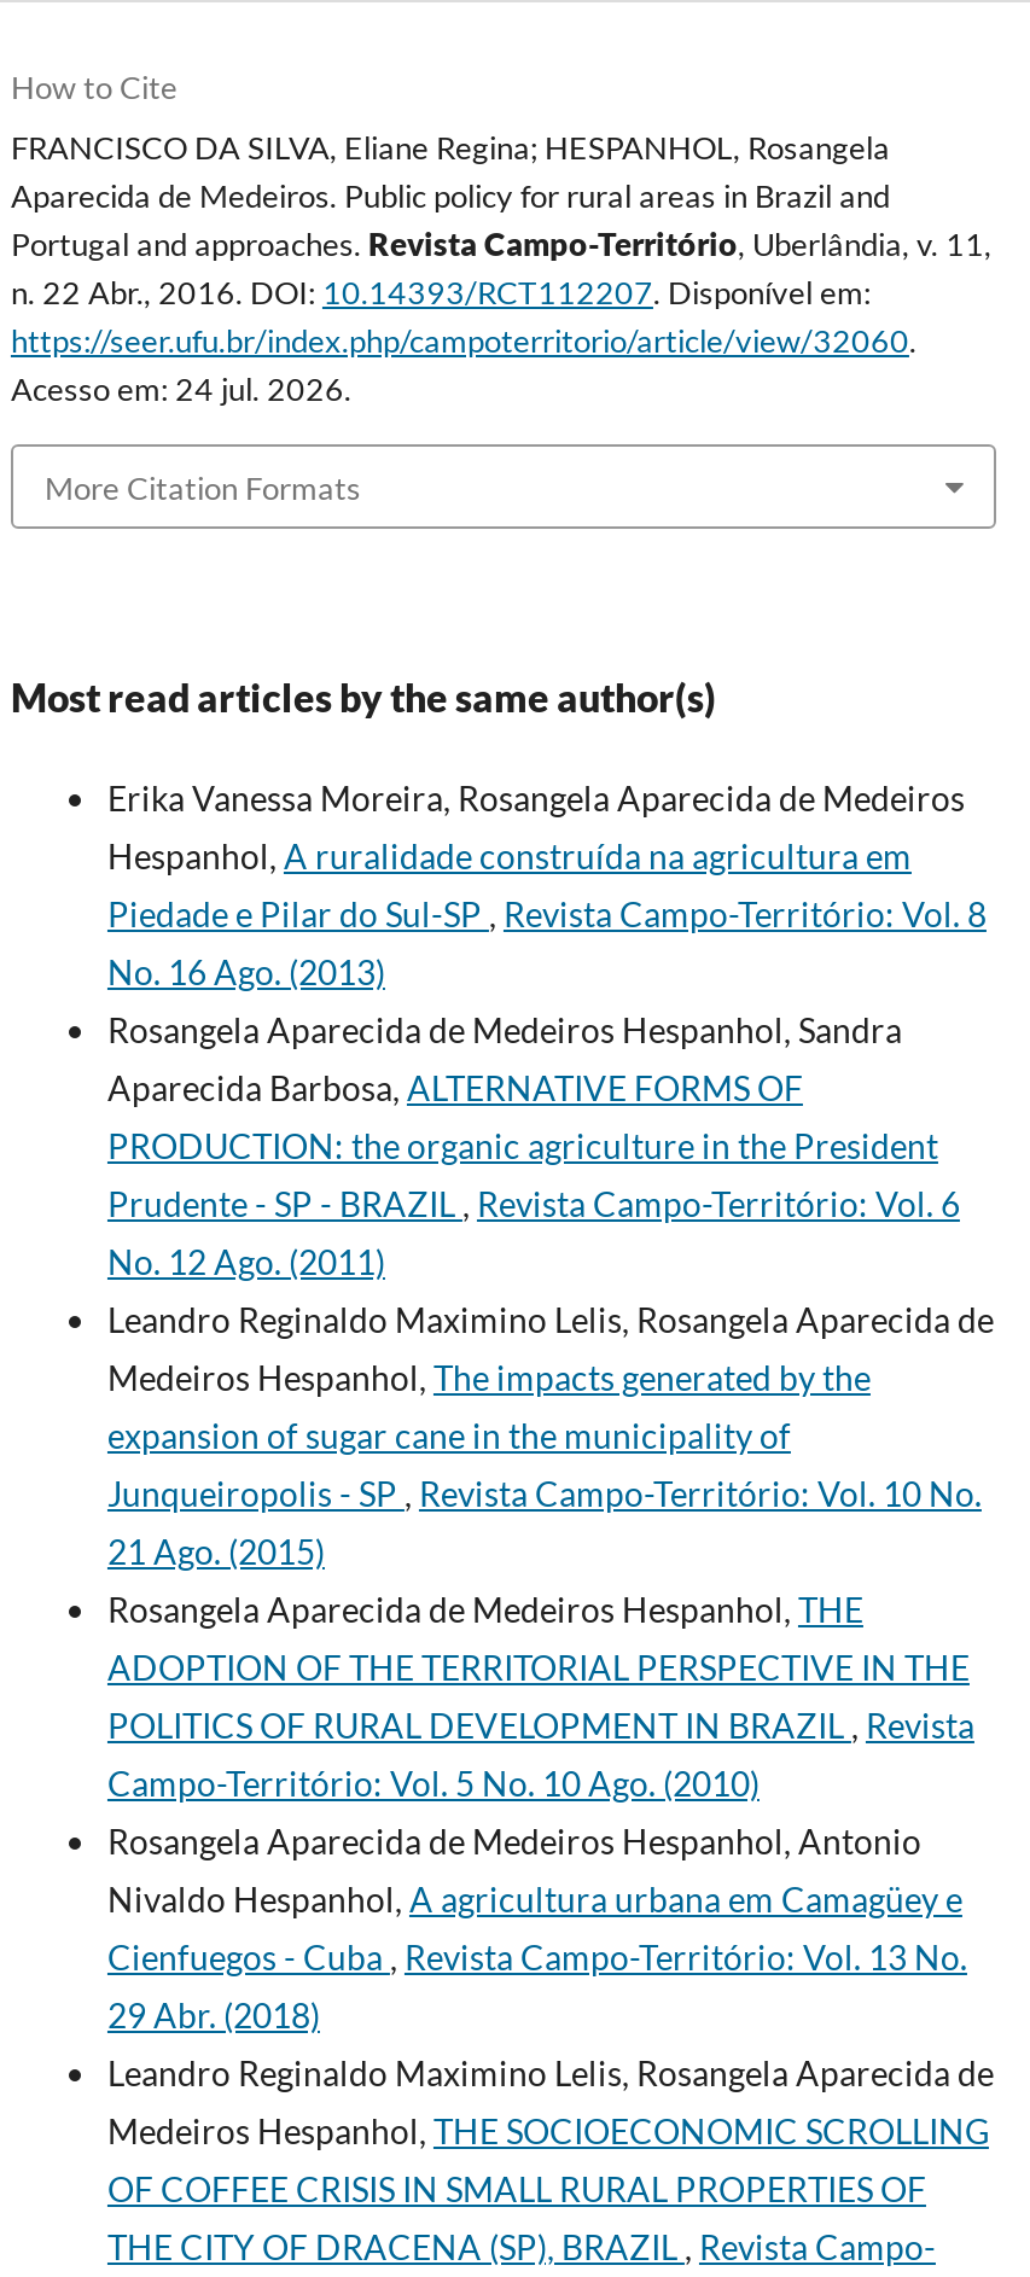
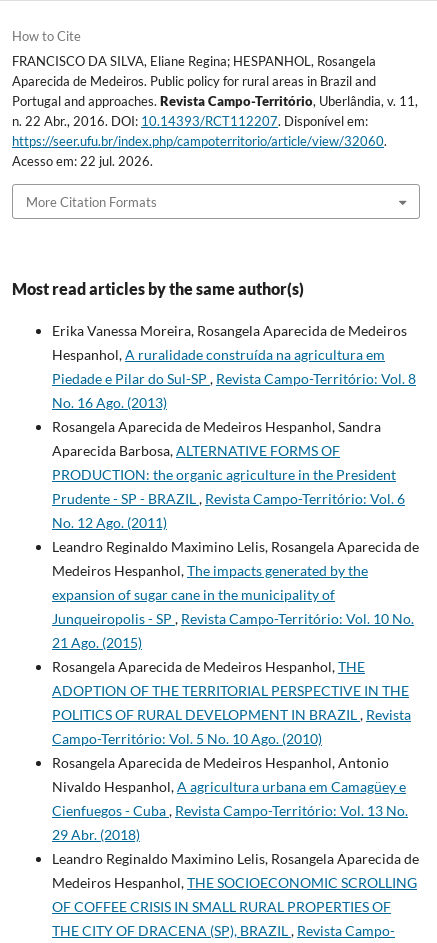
[11,370,351,409] Acesso em: 24 jul. 2026. -> [12,153,153,169] Acesso em: 22 jul. 2026.

